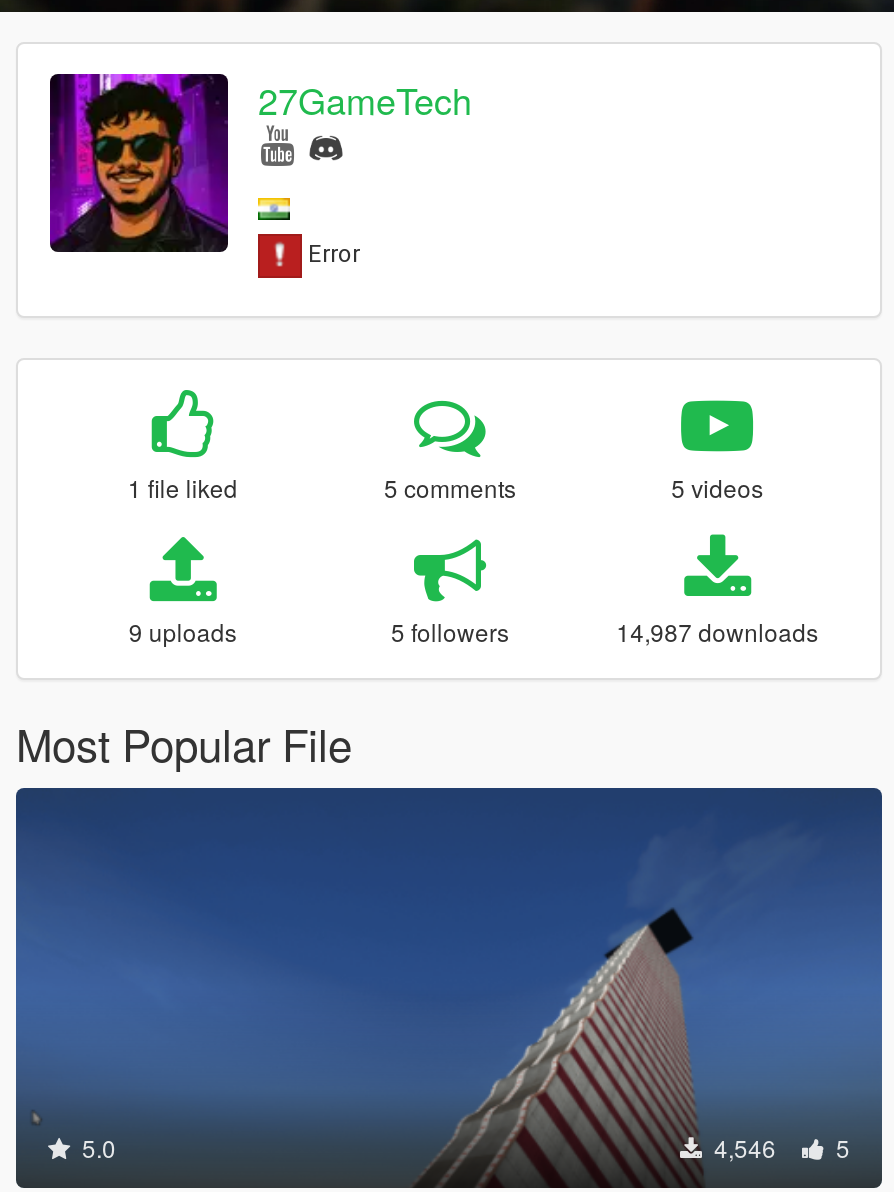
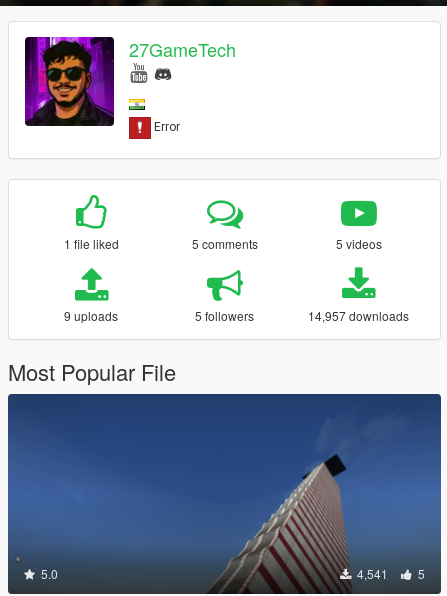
[616,613,818,647] 14,987 downloads -> [308,307,409,324] 14,957 downloads
[708,1129,850,1163] 4,546 5 -> [354,565,425,582] 4,541 5

